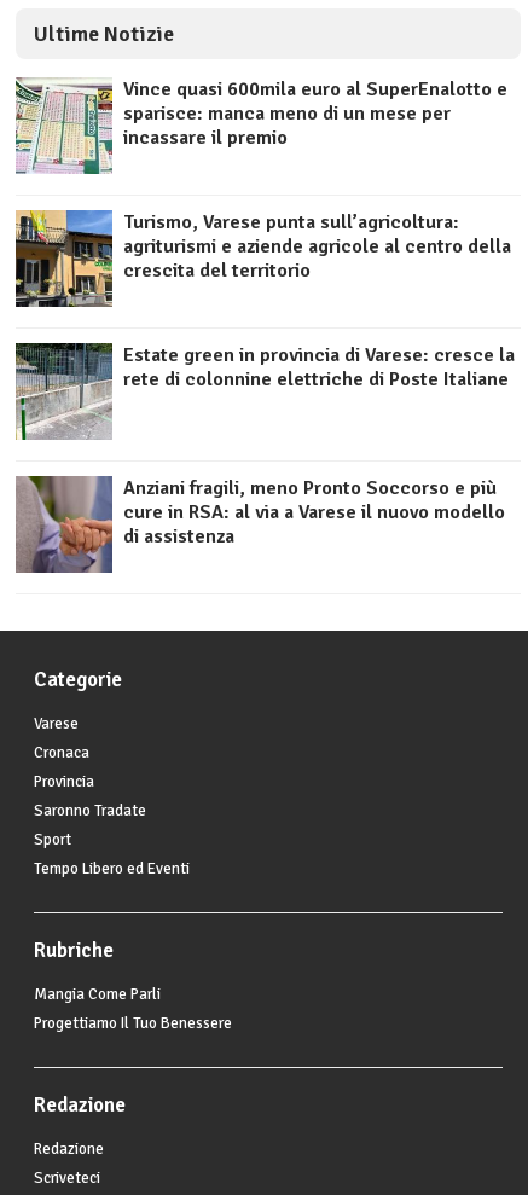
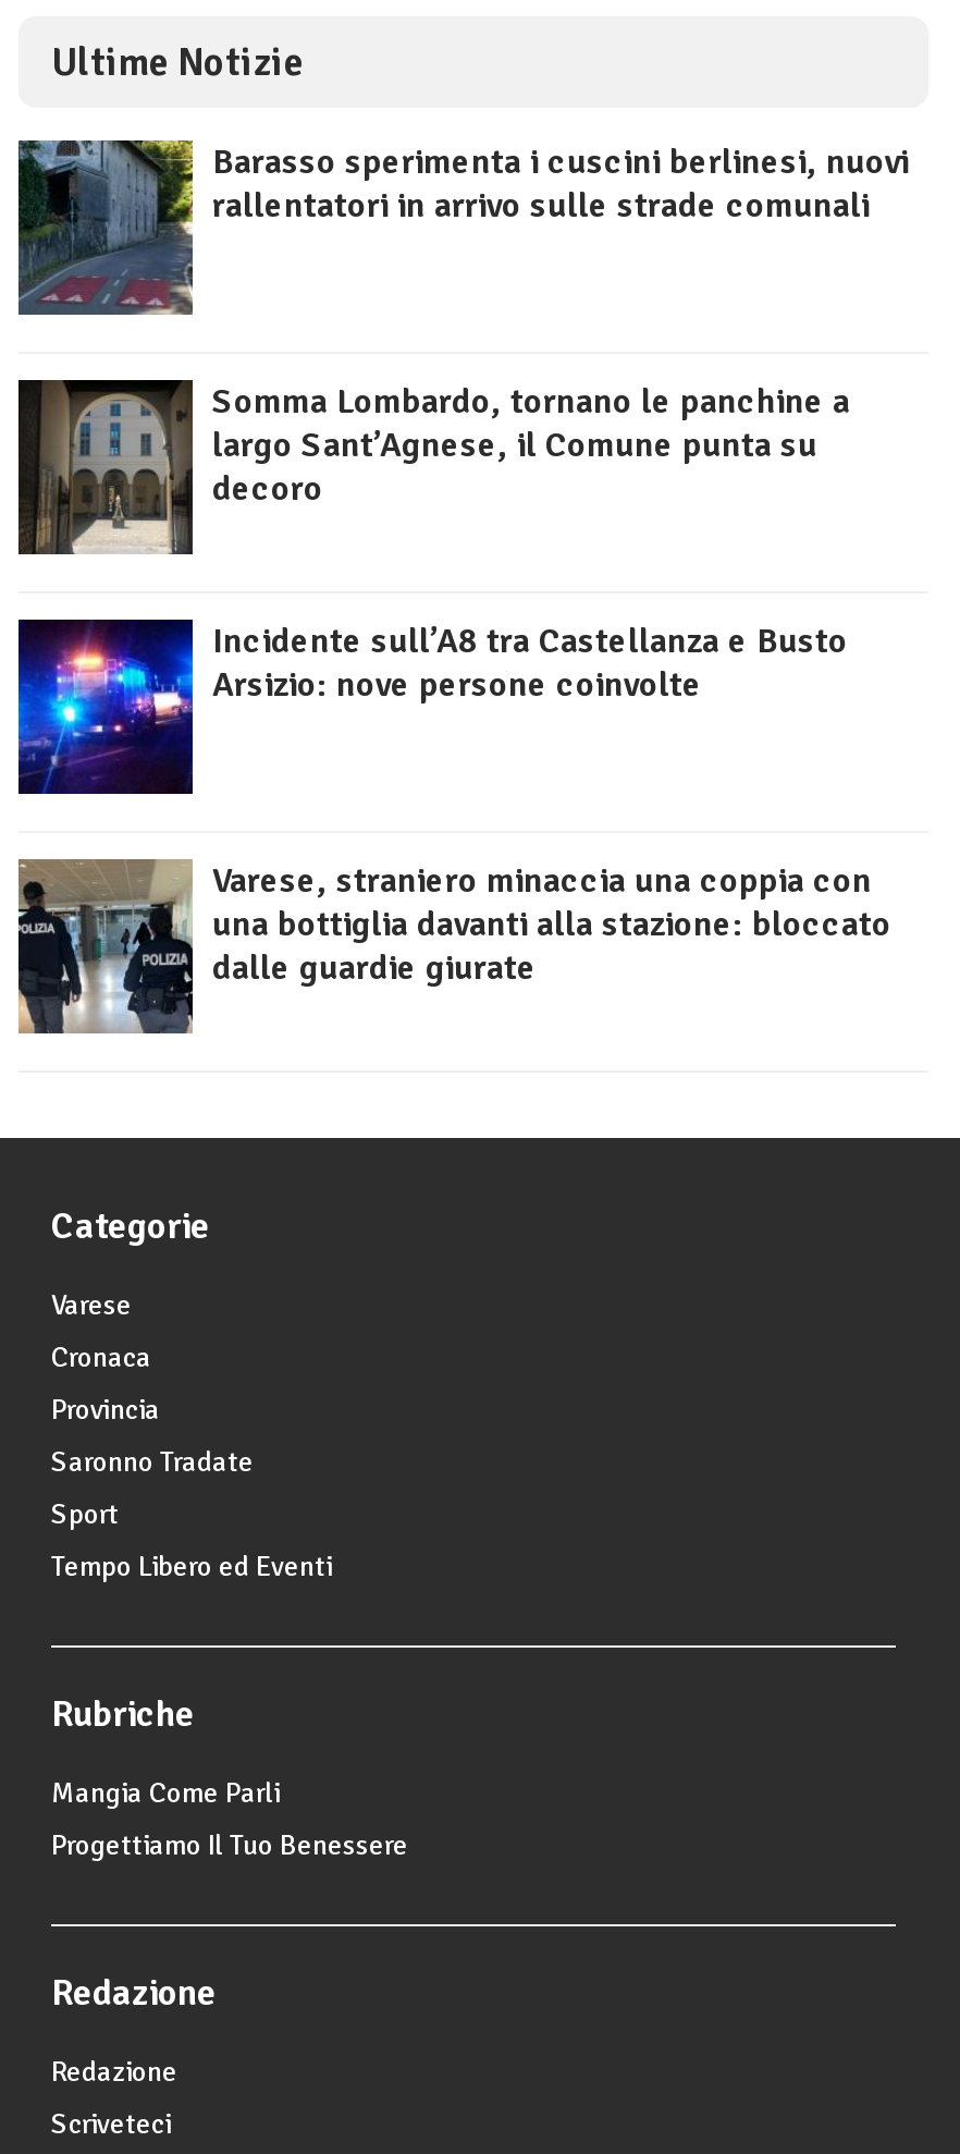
[14,76,507,175] [image] | Vince quasi 600mila euro al SuperEnalotto e | sparisce: manca meno di un mese per | incassare il premio -> [16,138,911,317] [image] | Barasso sperimenta i cuscini berlinesi, nuovi | rallentatori in arrivo sulle strade comunali
[14,209,511,308] [image] | Turismo, Varese punta sull’agricoltura: | agriturismi e aziende agricole al centro della | crescita del territorio -> [16,378,850,554] [image] | Somma Lombardo, tornano le panchine a | largo Sant’Agnese, il Comune punta su | decoro
[14,343,515,441] [image] | Estate green in provincia di Varese: cresce la | rete di colonnine elettriche di Poste Italiane -> [16,620,848,796] [image] | Incidente sull’A8 tra Castellanza e Busto | Arsizio: nove persone coinvolte
[14,475,505,574] [image] | Anziani fragili, meno Pronto Soccorso e più | cure in RSA: al via a Varese il nuovo modello | di assistenza -> [16,859,891,1033] [image] | Varese, straniero minaccia una coppia con | una bottiglia davanti alla stazione: bloccato | dalle guardie giurate

